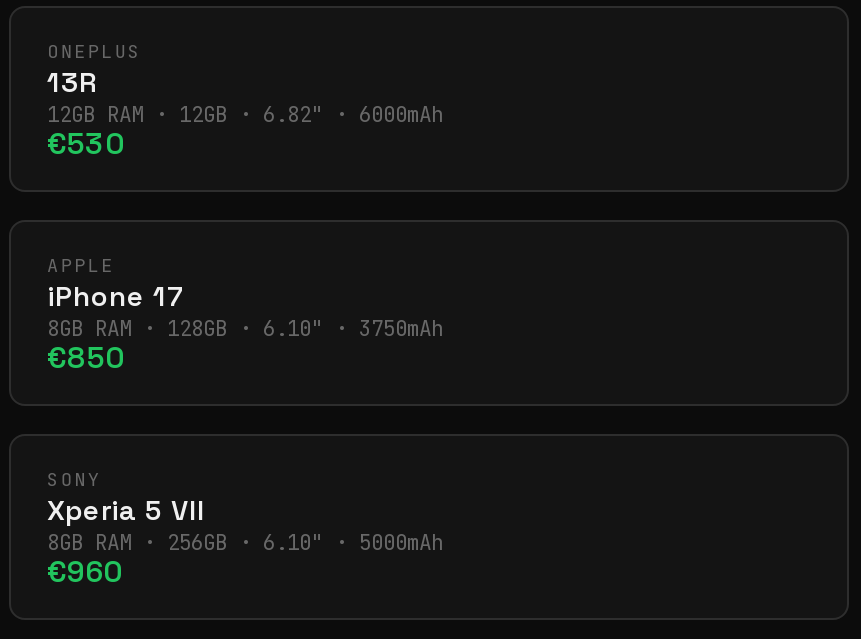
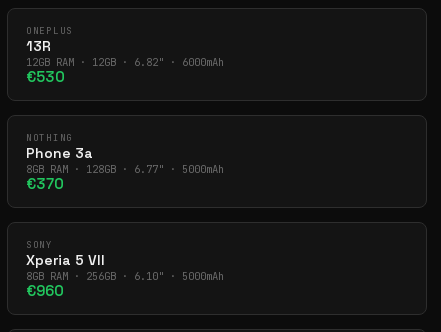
[47,254,443,376] APPLE | iPhone 17 | 8GB RAM · 128GB · 6.10" · 3750mAh | €850 -> [26,132,224,193] NOTHING | Phone 3a | 8GB RAM · 128GB · 6.77" · 5000mAh | €370

